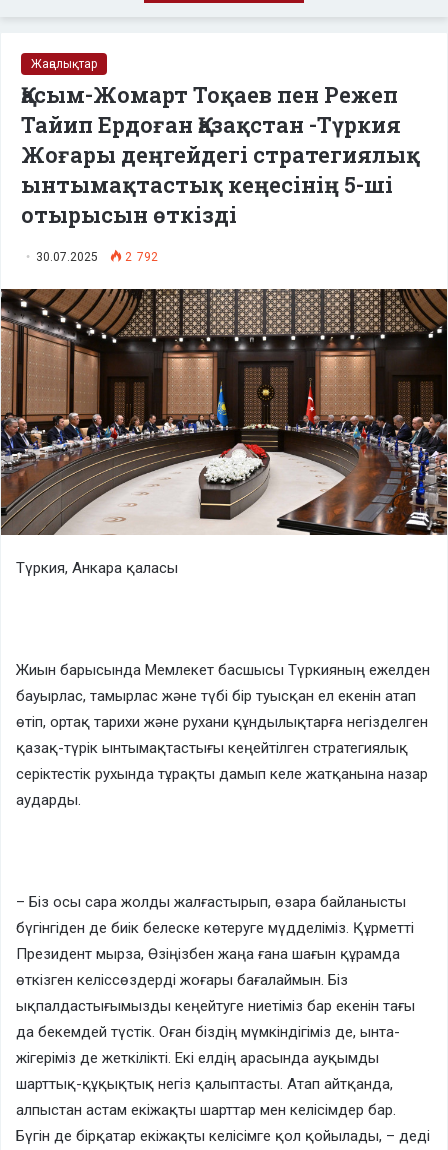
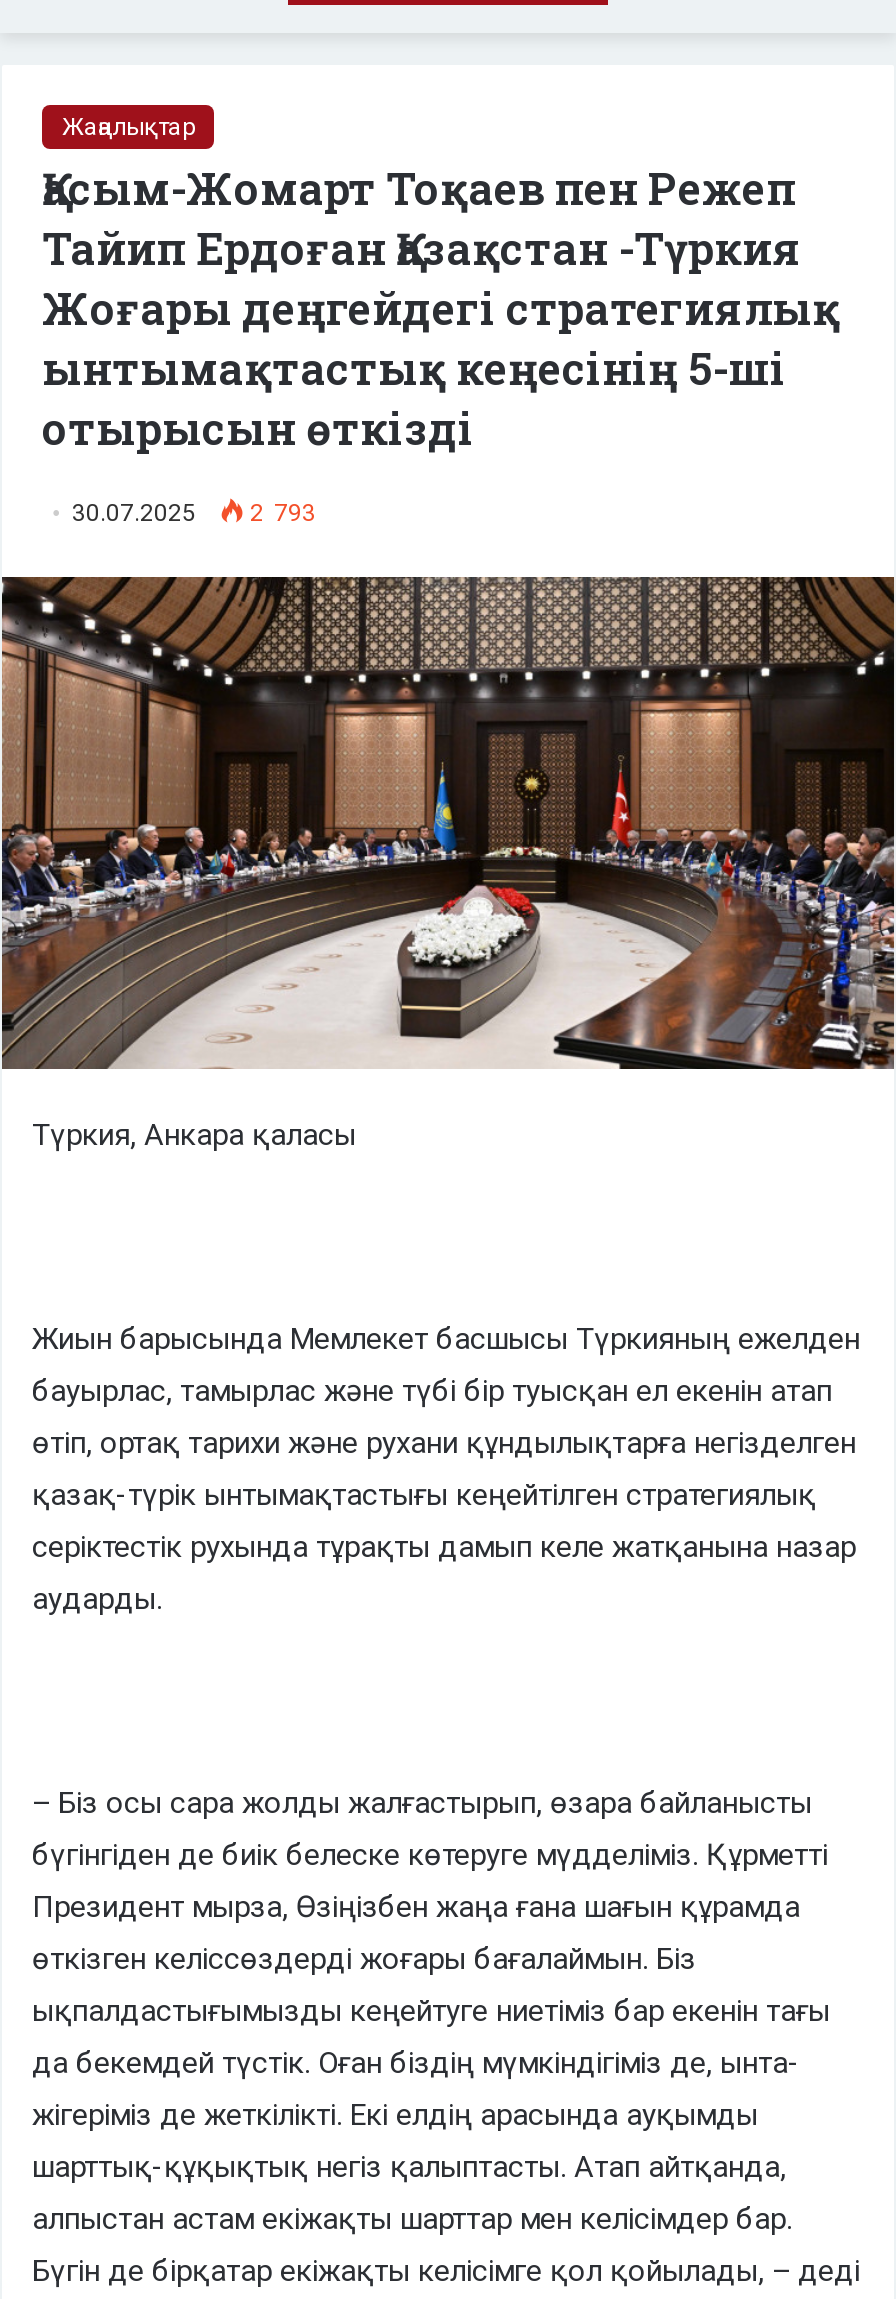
[36,250,158,264] 30.07.2025 2 792 -> [72,499,316,527] 30.07.2025 2 793

